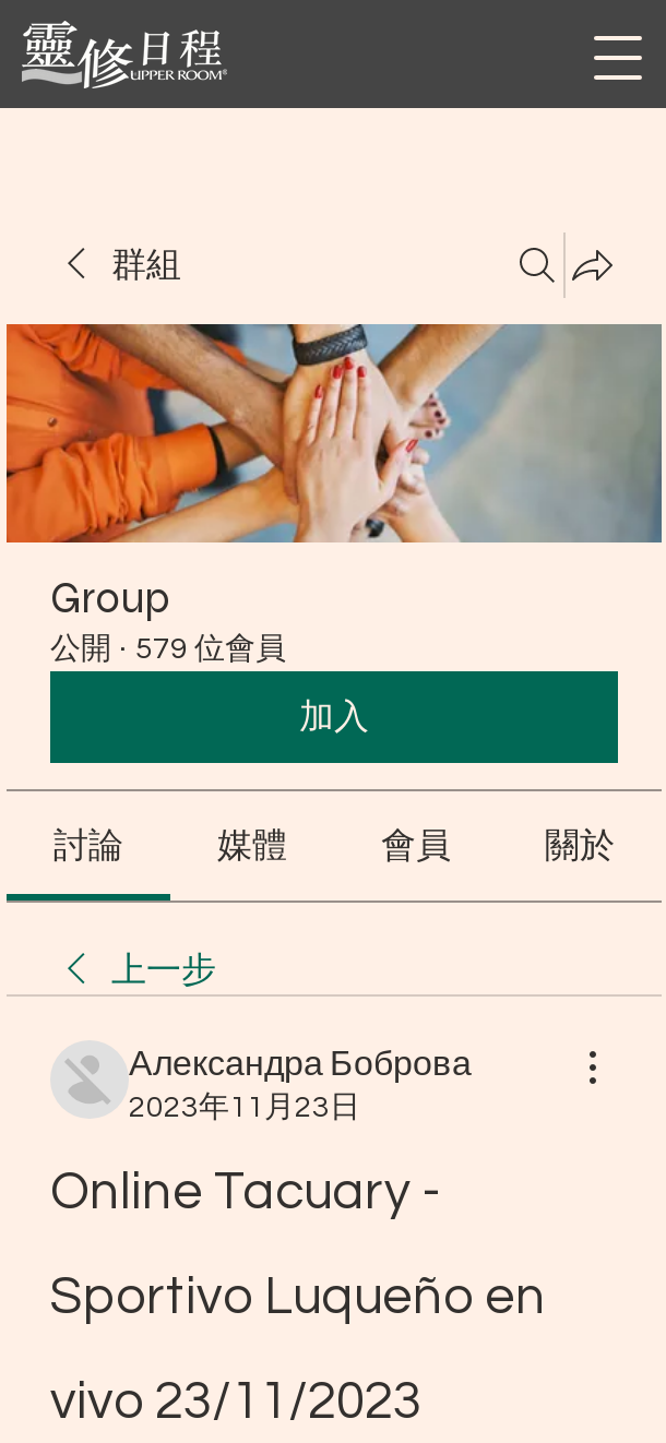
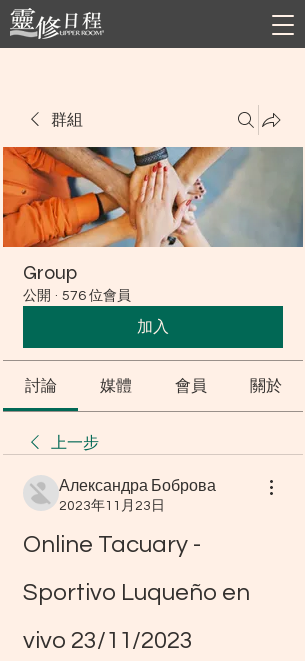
[50,634,286,665] 公開 · 579 位會員 -> [23,289,131,303] 公開 · 576 位會員

